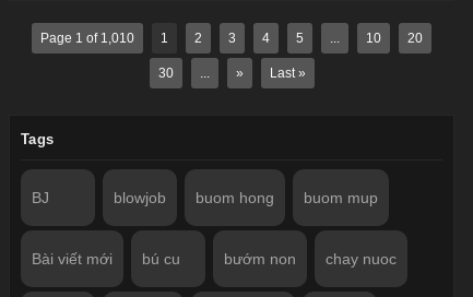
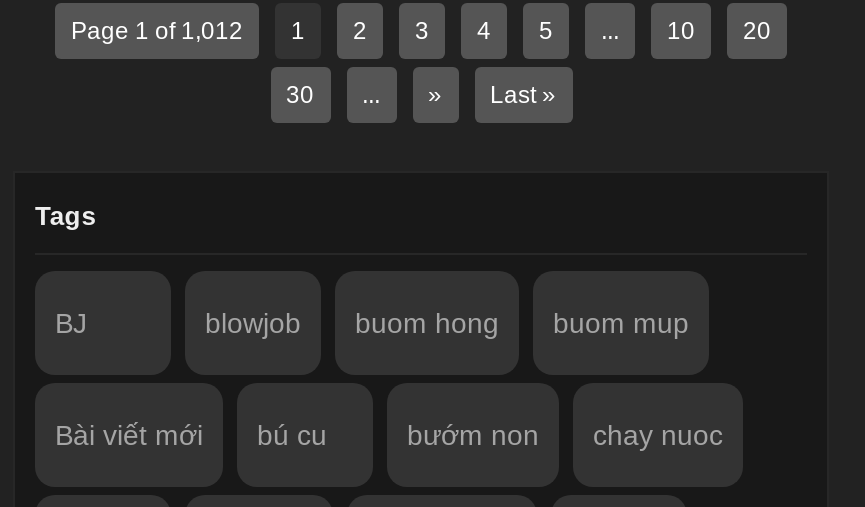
[40,30,134,45] Page 1 of 1,010 -> [71,18,243,46] Page 1 of 1,012

